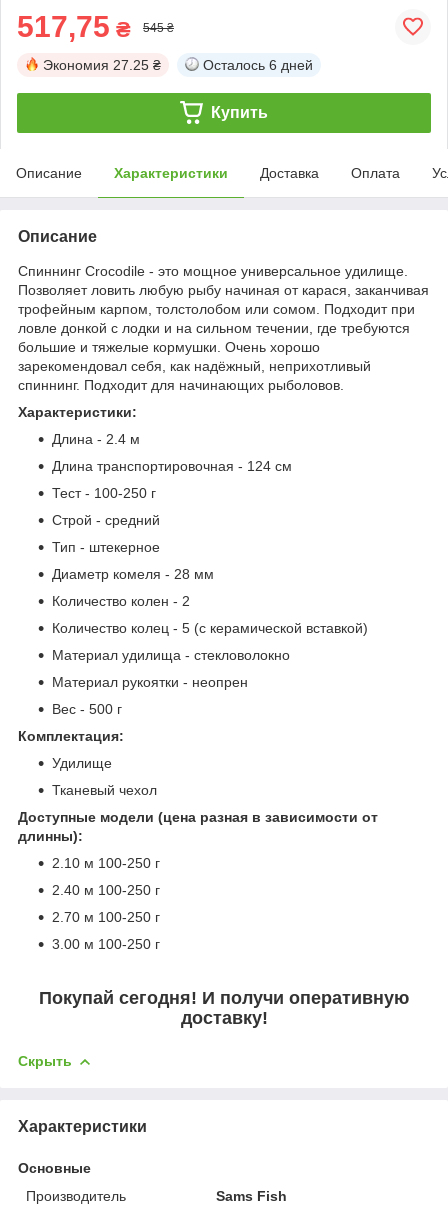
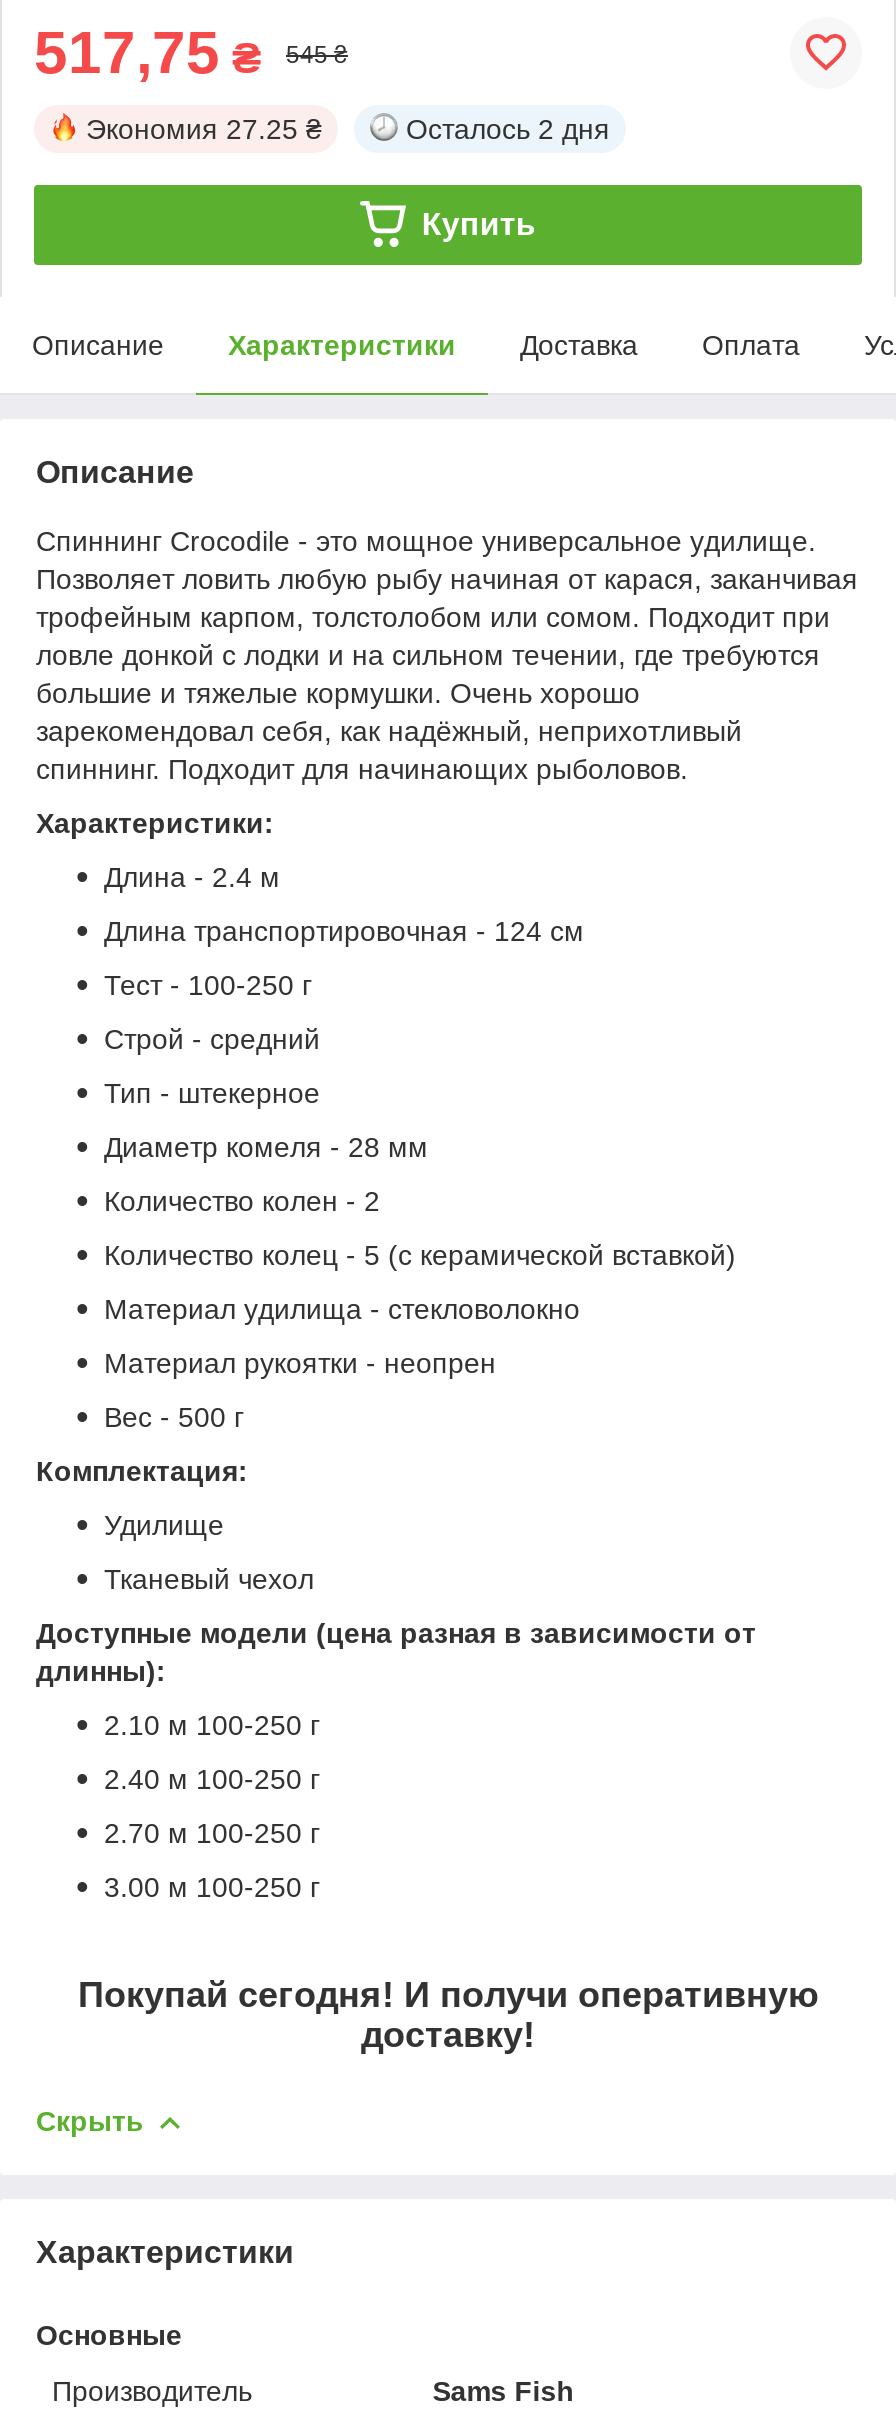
[203,57,313,73] Осталось 6 дней -> [406,113,610,145] Осталось 2 дня

